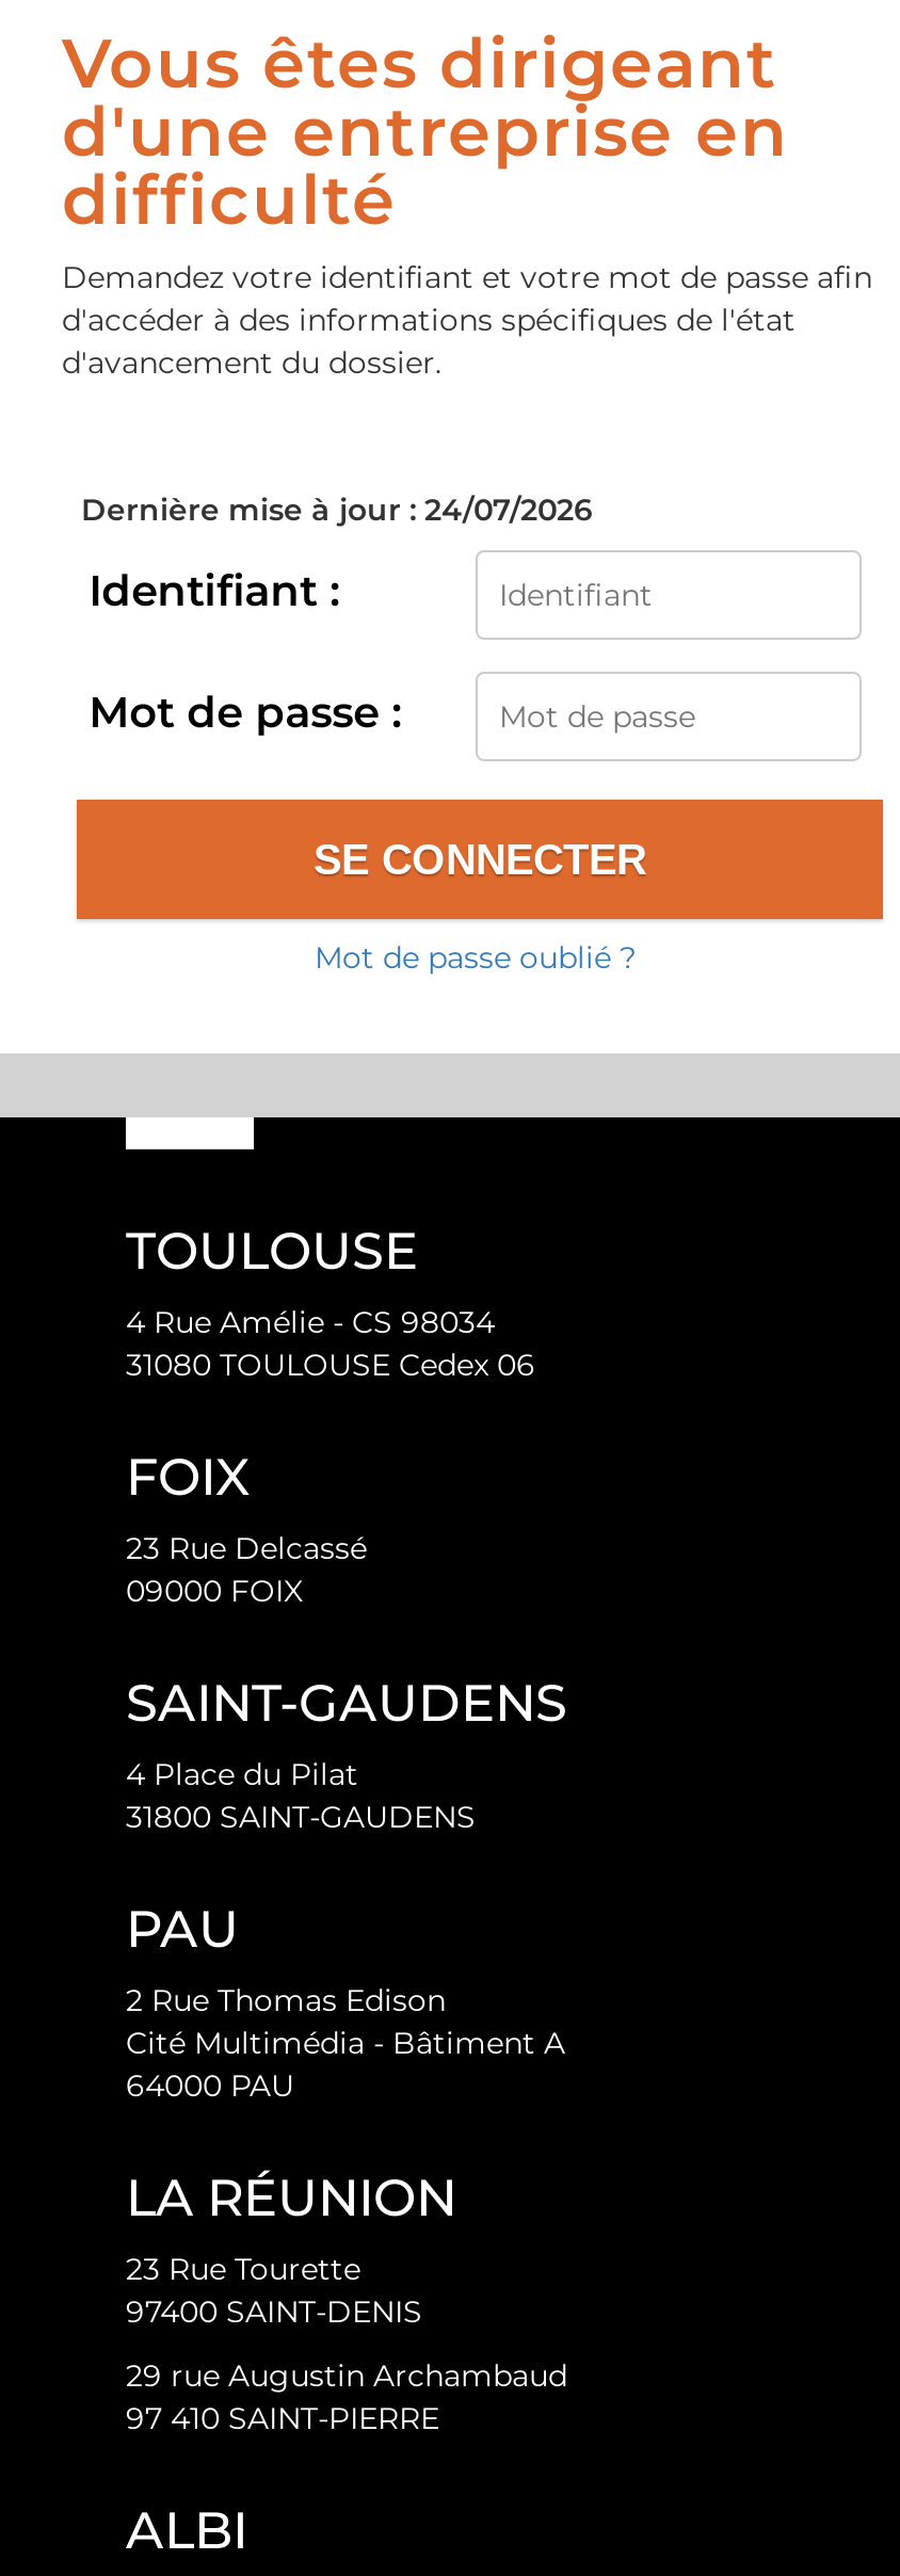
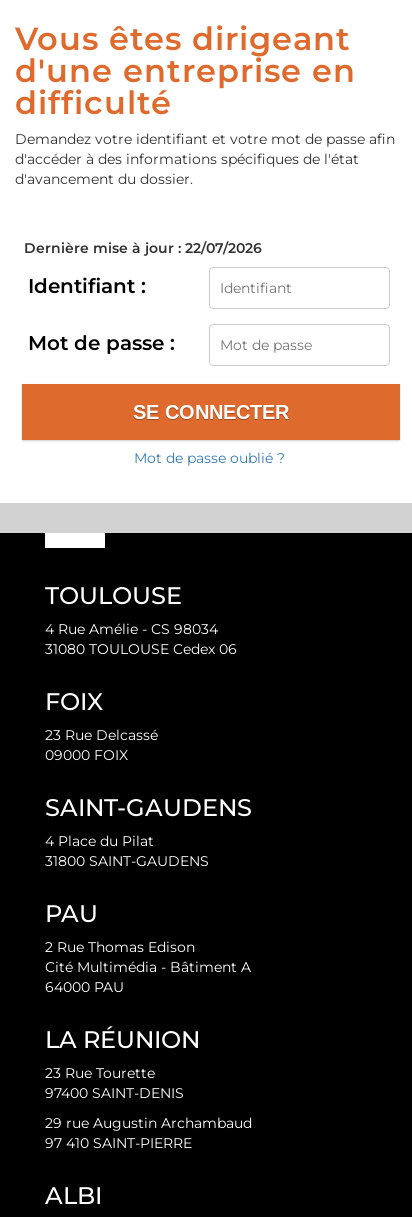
[81,490,593,529] Dernière mise à jour : 24/07/2026 -> [24,239,262,257] Dernière mise à jour : 22/07/2026

